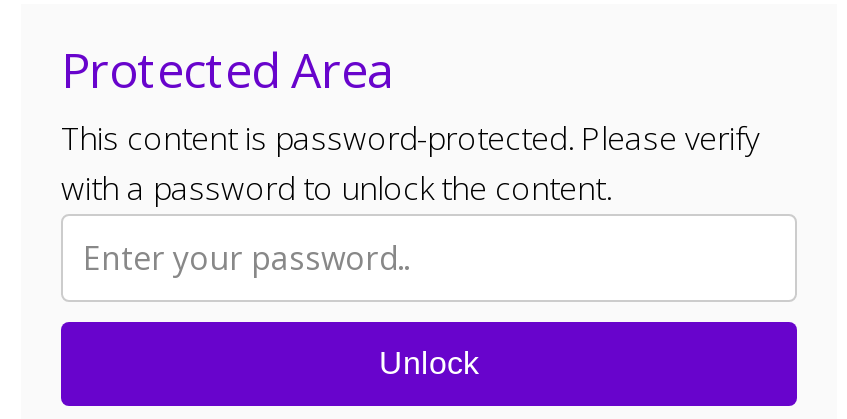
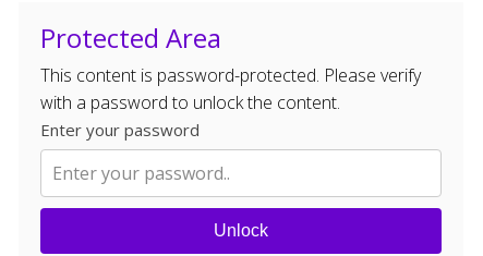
none -> [40,119,200,141] Enter your password

